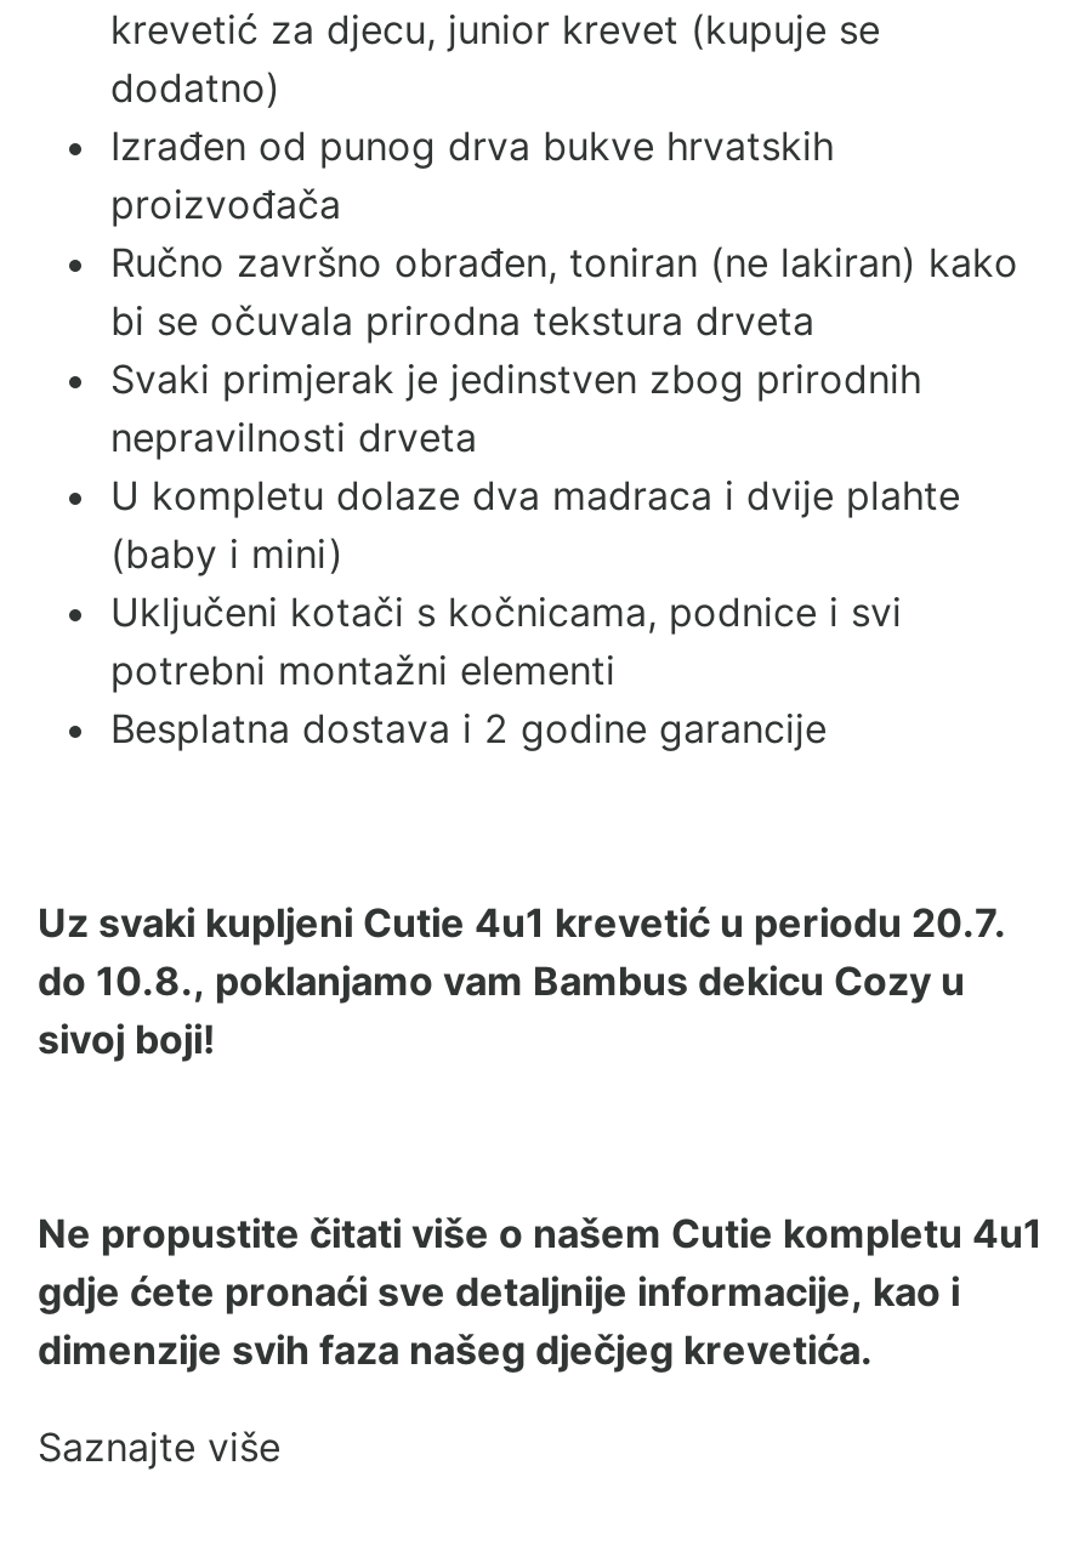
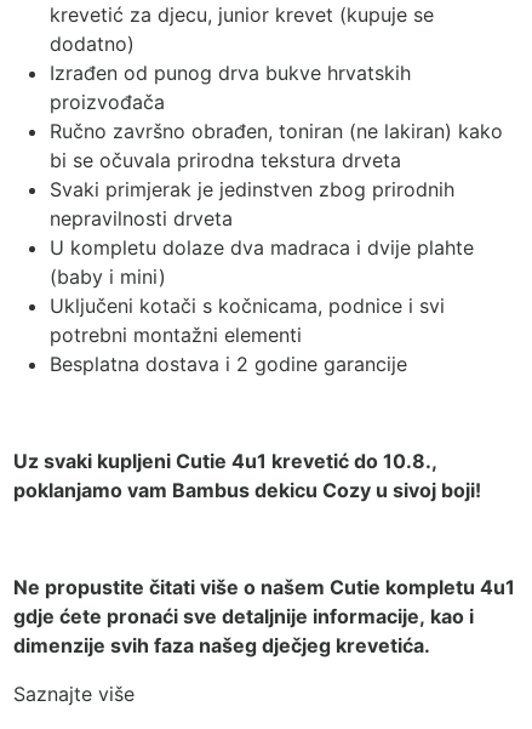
[38,899,1006,1064] Uz svaki kupljeni Cutie 4u1 krevetić u periodu 20.7. | do 10.8., poklanjamo vam Bambus dekicu Cozy u | sivoj boji! -> [13,449,481,503] Uz svaki kupljeni Cutie 4u1 krevetić do 10.8., | poklanjamo vam Bambus dekicu Cozy u sivoj boji!

